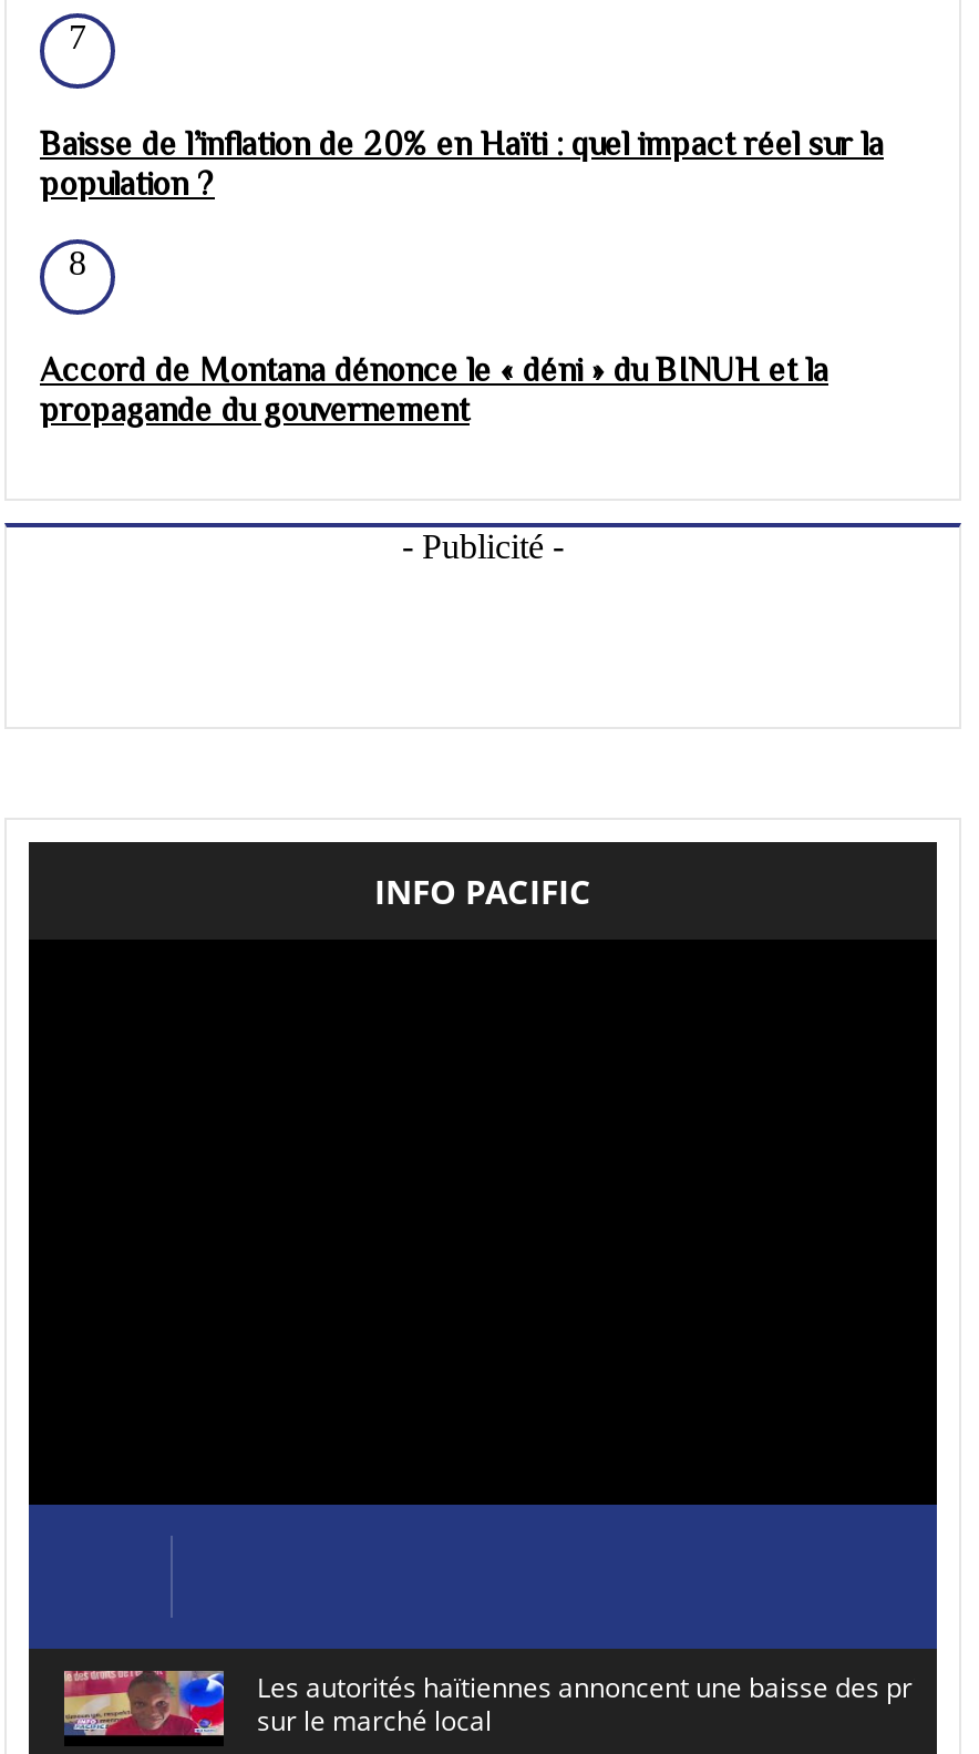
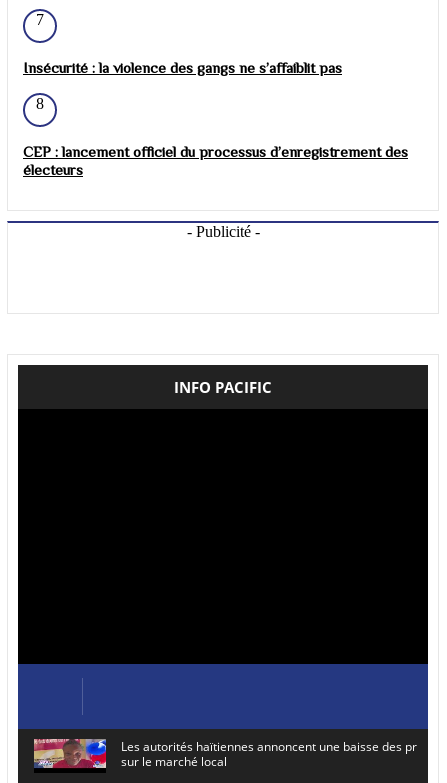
[40,125,884,202] Baisse de l’inflation de 20% en Haïti : quel impact réel sur la | population ? -> [23,59,342,76] Insécurité : la violence des gangs ne s’affaiblit pas
[40,351,828,428] Accord de Montana dénonce le « déni » du BINUH et la | propagande du gouvernement -> [23,143,408,178] CEP : lancement officiel du processus d’enregistrement des | électeurs

